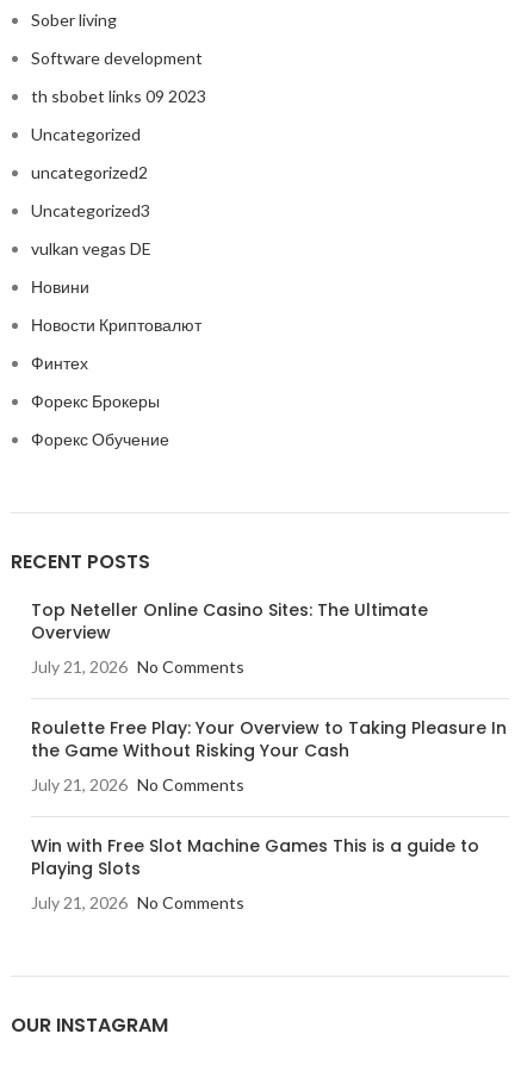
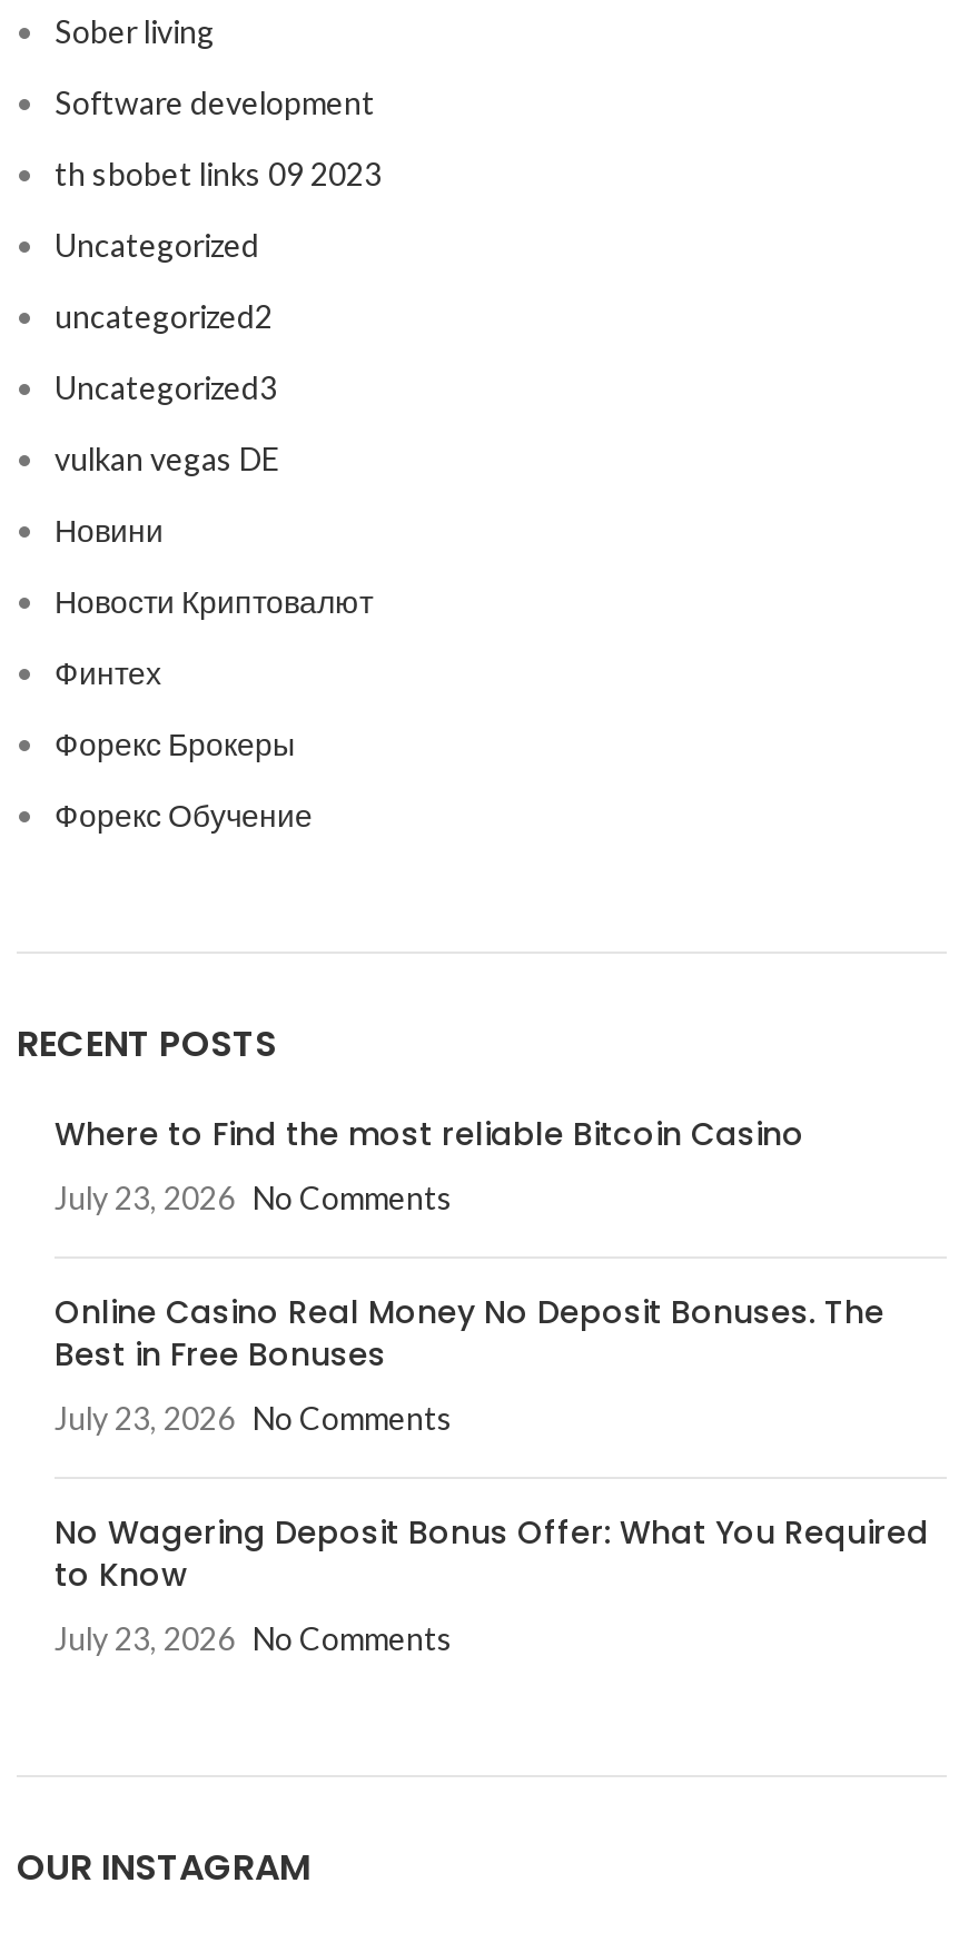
[31,598,428,645] Top Neteller Online Casino Sites: The Ultimate | Overview -> [55,1113,804,1157] Where to Find the most reliable Bitcoin Casino
[31,657,244,677] July 21, 2026 No Comments -> [55,1179,453,1217] July 23, 2026 No Comments
[31,716,507,763] Roulette Free Play: Your Overview to Taking Pleasure In | the Game Without Risking Your Cash -> [55,1291,884,1378] Online Casino Real Money No Deposit Bonuses. The | Best in Free Bonuses
[31,775,244,795] July 21, 2026 No Comments -> [55,1400,453,1438] July 23, 2026 No Comments
[31,834,479,881] Win with Free Slot Machine Games This is a guide to | Playing Slots -> [55,1511,929,1598] No Wagering Deposit Bonus Offer: What You Required | to Know
[31,893,244,913] July 21, 2026 No Comments -> [55,1620,453,1658] July 23, 2026 No Comments

